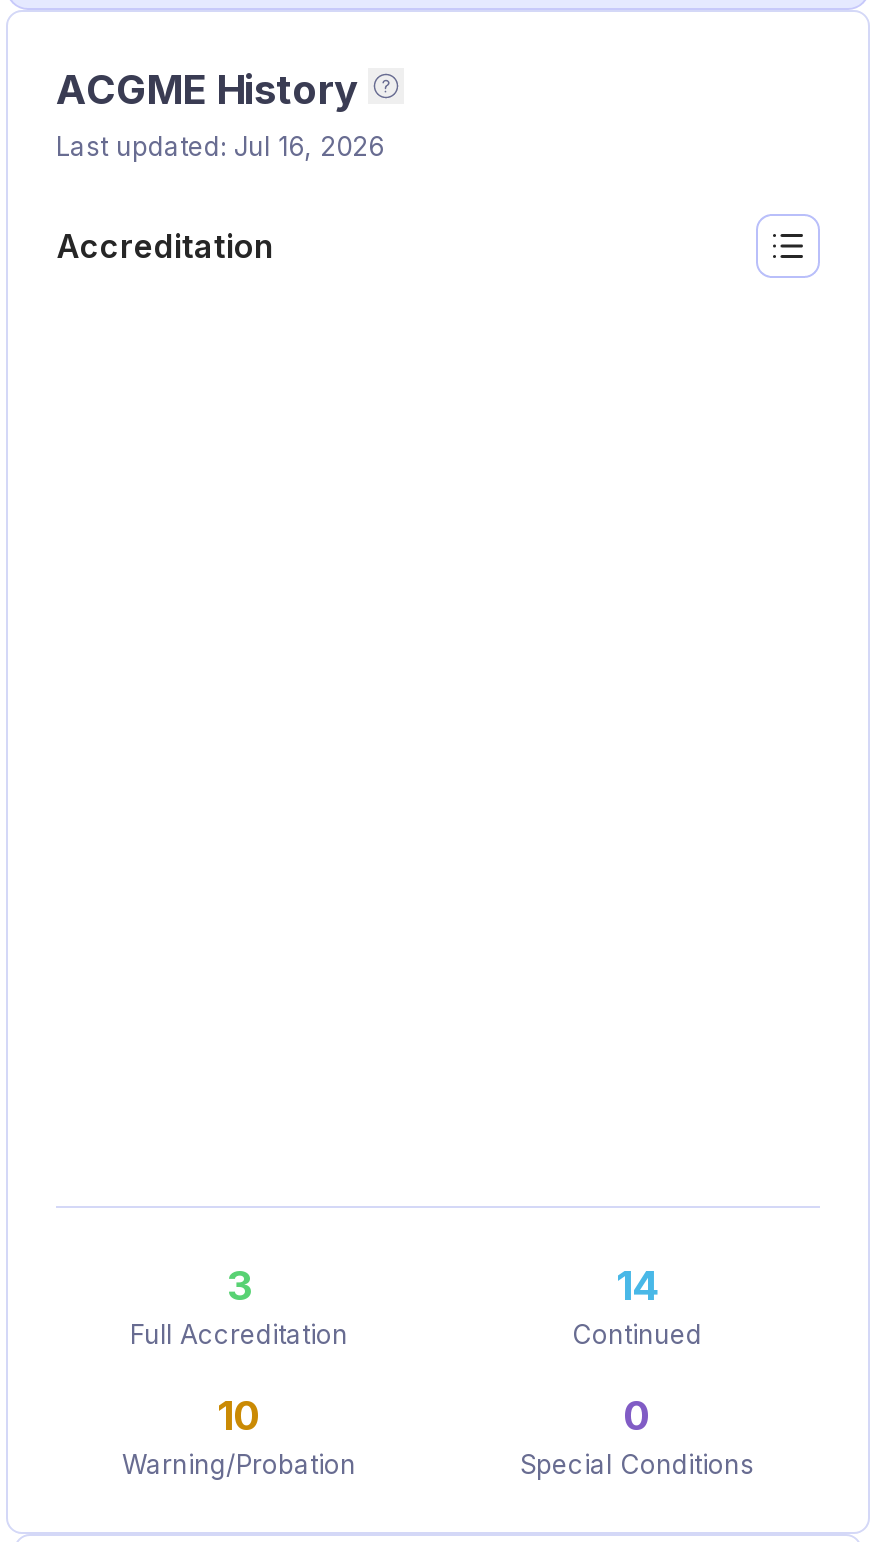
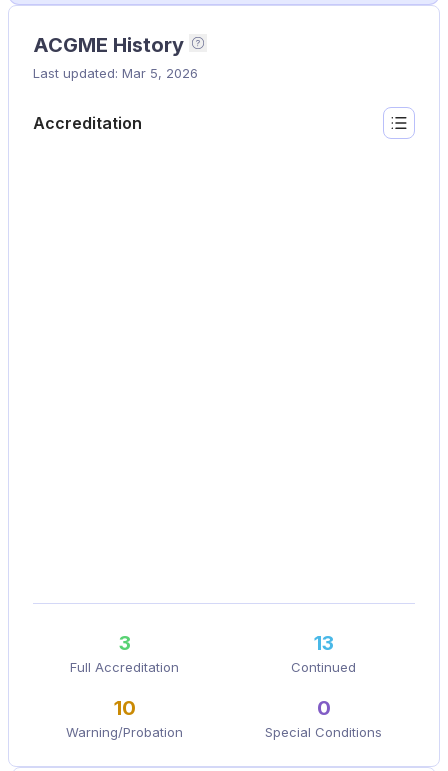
[56,130,384,162] Last updated: Jul 16, 2026 -> [33,65,198,81] Last updated: Mar 5, 2026
[616,1262,658,1310] 14 -> [313,631,333,655] 13

